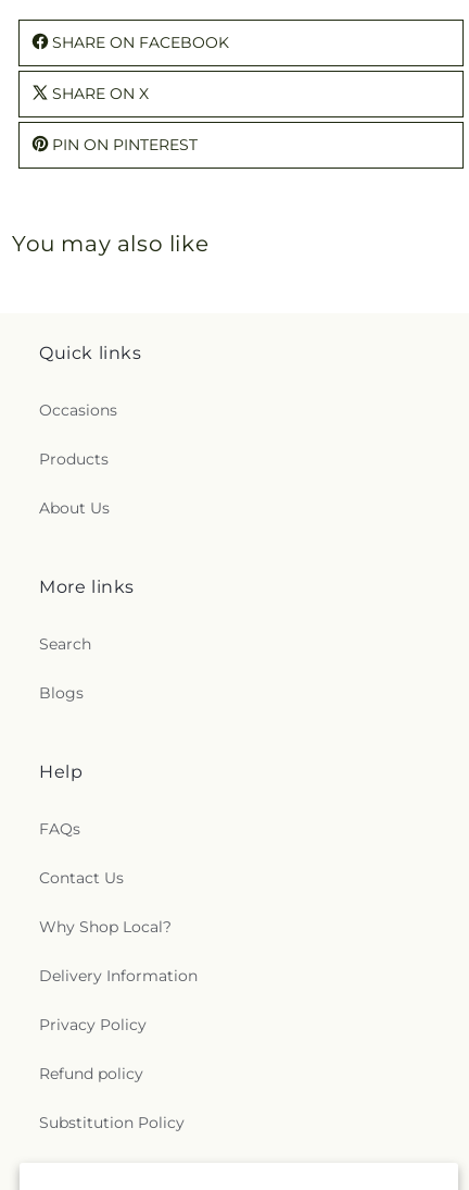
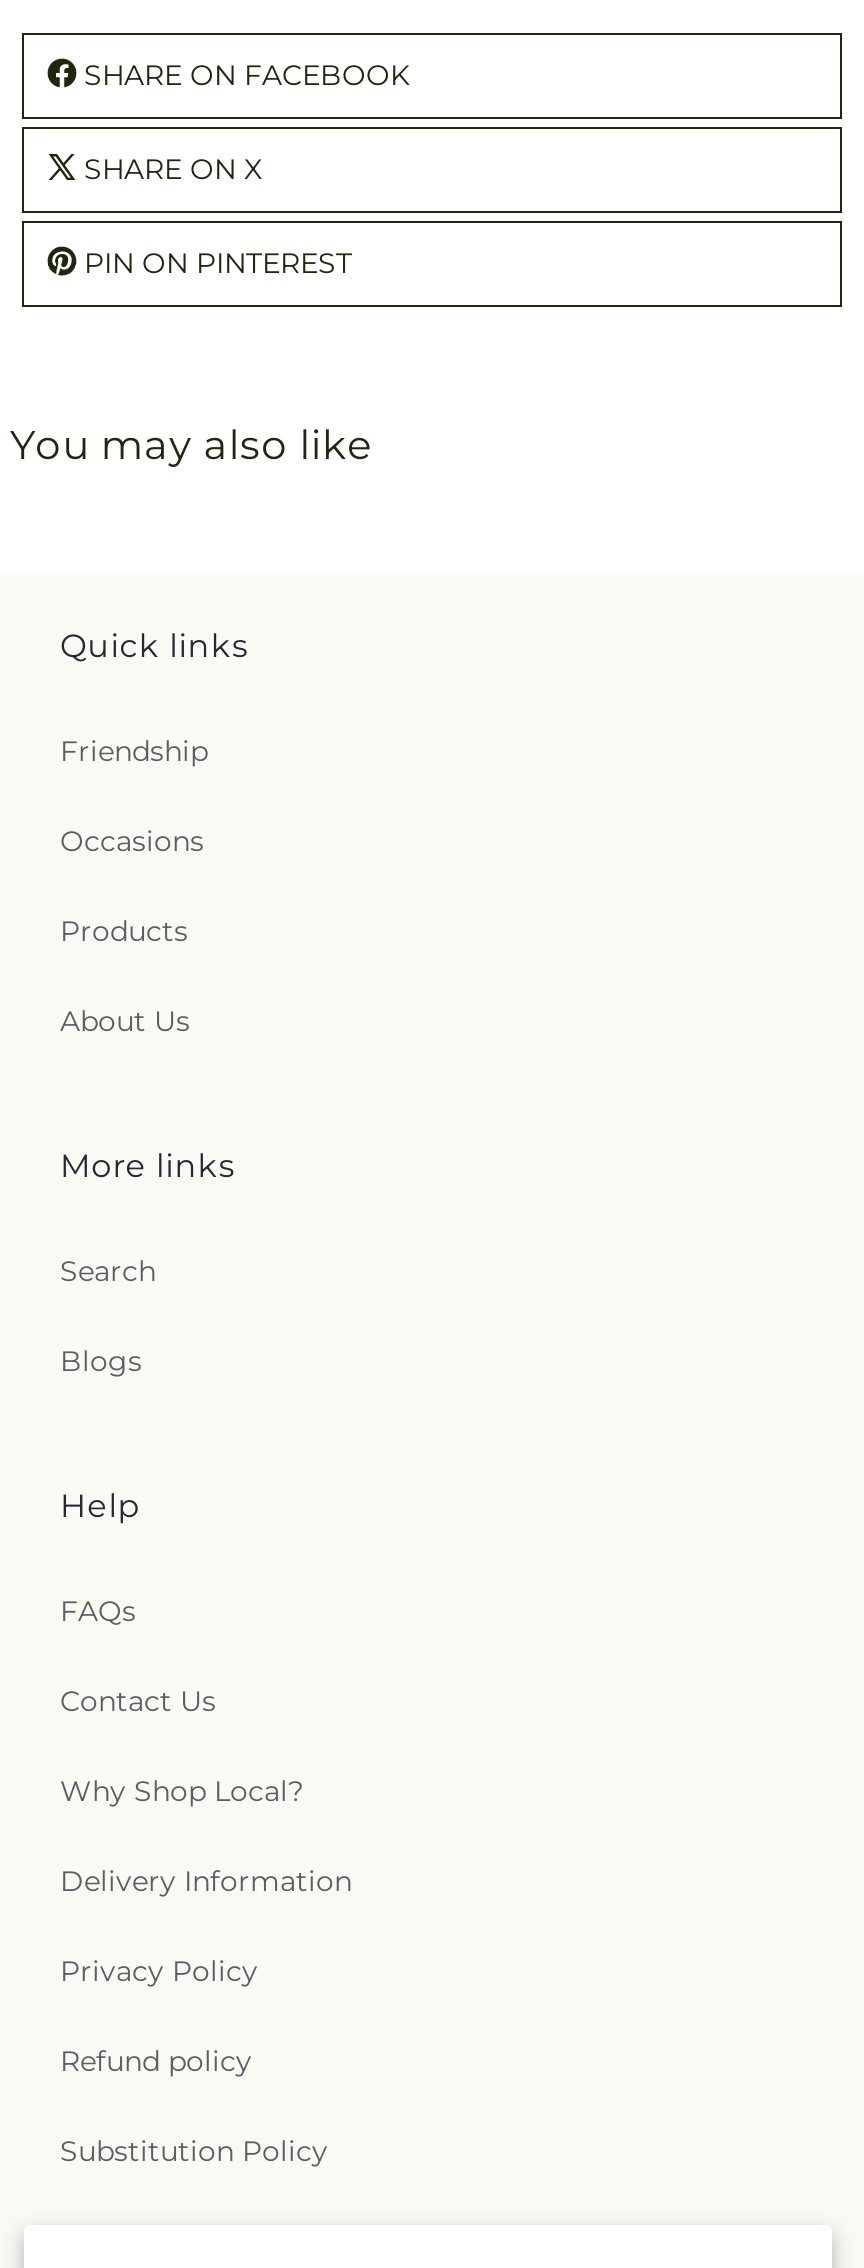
none -> [60,733,208,769] Friendship

